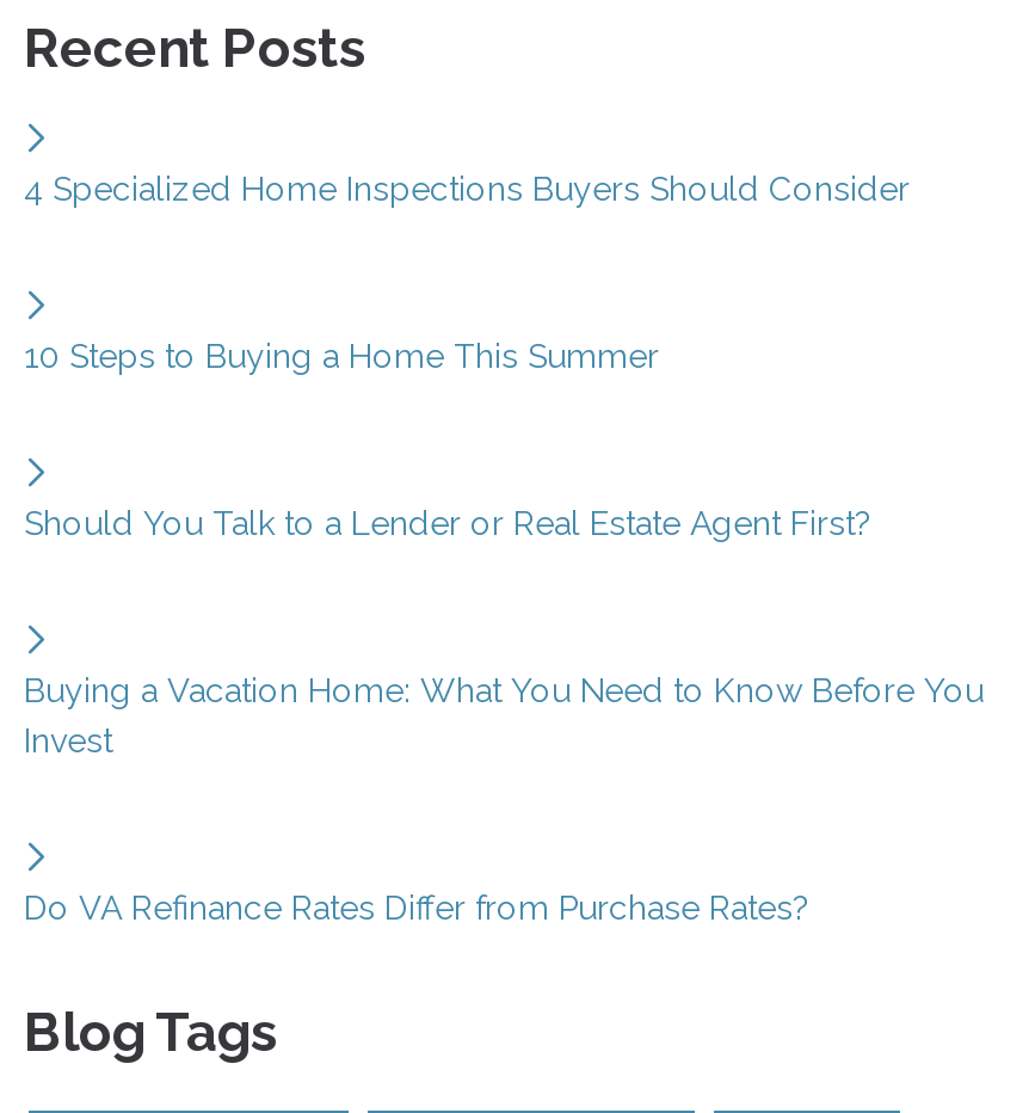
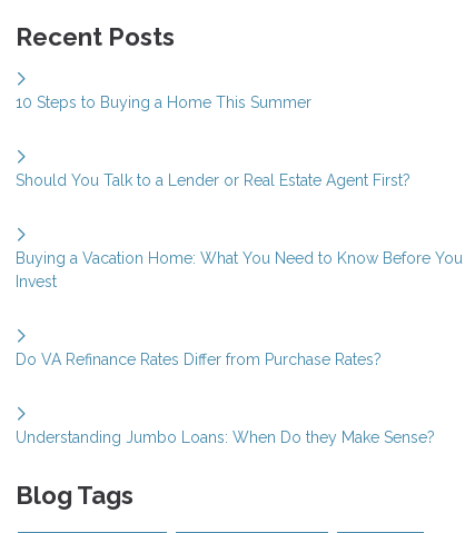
[24,170,910,208] 4 Specialized Home Inspections Buyers Should Consider -> none
moved [24,337,984,927] -> [16,93,463,368]: 10 Steps to Buying a Home This Summer | Should You Talk to a Lender or Real Estate Agent First? | Buying a Vacation Home: What You Need to Know Before You | Invest | Do VA Refinance Rates Differ from Purchase Rates?
none -> [16,428,435,446] Understanding Jumbo Loans: When Do they Make Sense?

